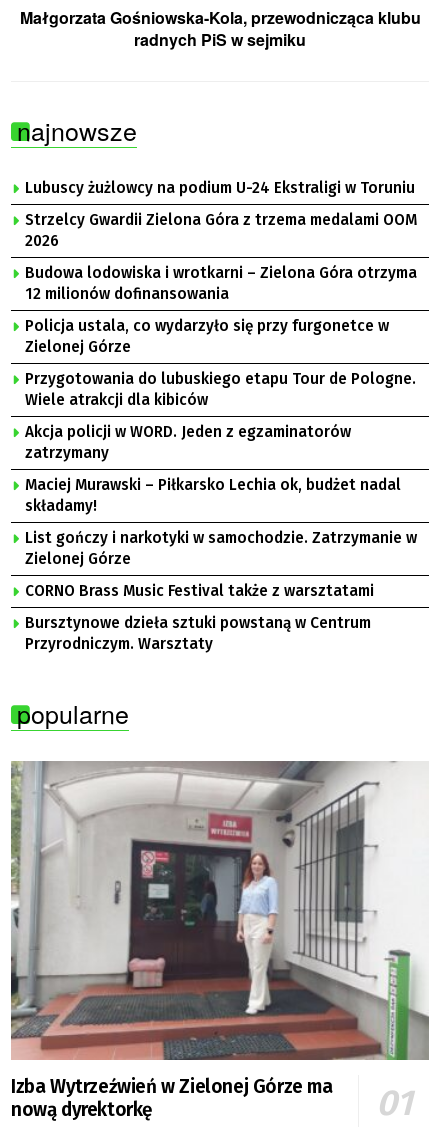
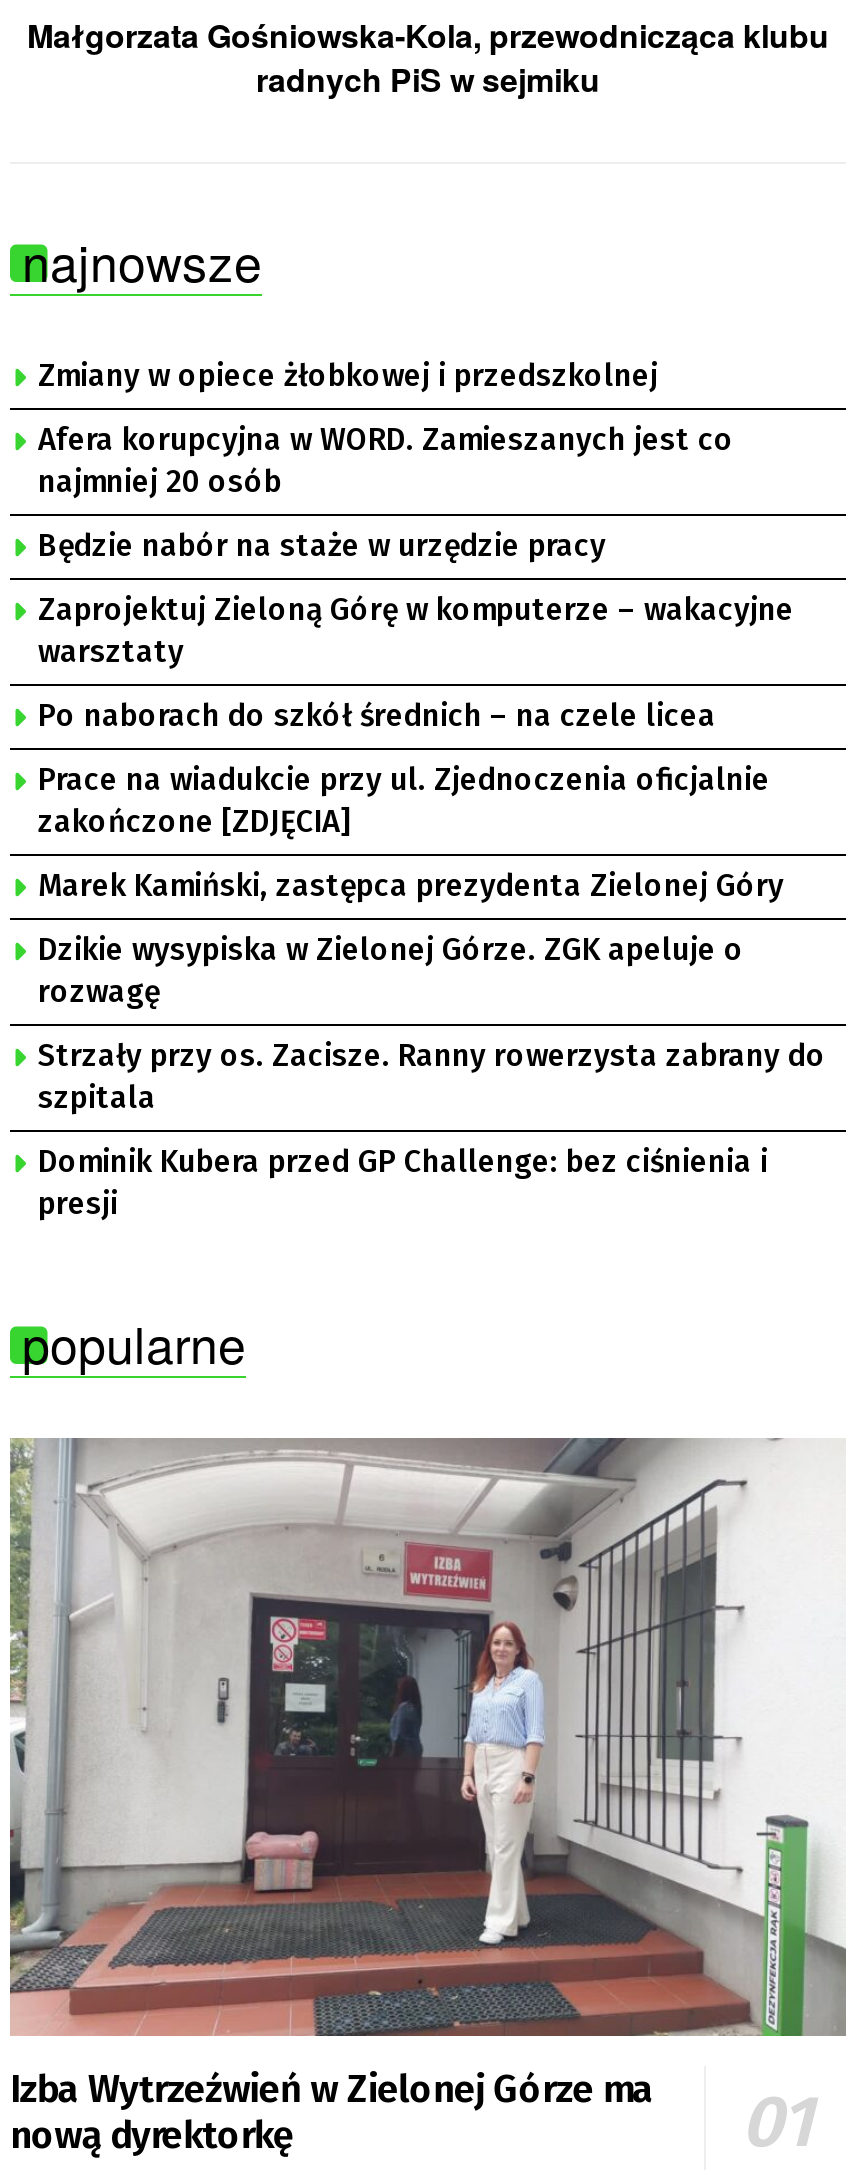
[25,179,416,197] Lubuscy żużlowcy na podium U-24 Ekstraligi w Toruniu -> [38,359,658,395] Zmiany w opiece żłobkowej i przedszkolnej
[25,211,417,250] Strzelcy Gwardii Zielona Góra z trzema medalami OOM | 2026 -> [38,423,734,501] Afera korupcyjna w WORD. Zamieszanych jest co | najmniej 20 osób
[25,264,417,303] Budowa lodowiska i wrotkarni – Zielona Góra otrzyma | 12 milionów dofinansowania -> [38,529,606,565] Będzie nabór na staże w urzędzie pracy
[25,317,389,356] Policja ustala, co wydarzyło się przy furgonetce w | Zielonej Górze -> [38,593,794,671] Zaprojektuj Zieloną Górę w komputerze – wakacyjne | warsztaty
[25,370,416,409] Przygotowania do lubuskiego etapu Tour de Pologne. | Wiele atrakcji dla kibiców -> [38,699,716,735] Po naborach do szkół średnich – na czele licea
[25,423,351,462] Akcja policji w WORD. Jeden z egzaminatorów | zatrzymany -> [38,763,770,841] Prace na wiadukcie przy ul. Zjednoczenia oficjalnie | zakończone [ZDJĘCIA]
[25,476,401,515] Maciej Murawski – Piłkarsko Lechia ok, budżet nadal | składamy! -> [38,869,784,905] Marek Kamiński, zastępca prezydenta Zielonej Góry
[25,529,417,568] List gończy i narkotyki w samochodzie. Zatrzymanie w | Zielonej Górze -> [38,933,744,1011] Dzikie wysypiska w Zielonej Górze. ZGK apeluje o | rozwagę
[25,582,374,600] CORNO Brass Music Festival także z warsztatami -> [38,1039,826,1117] Strzały przy os. Zacisze. Ranny rowerzysta zabrany do | szpitala
[25,614,371,653] Bursztynowe dzieła sztuki powstaną w Centrum | Przyrodniczym. Warsztaty -> [38,1145,768,1223] Dominik Kubera przed GP Challenge: bez ciśnienia i | presji

